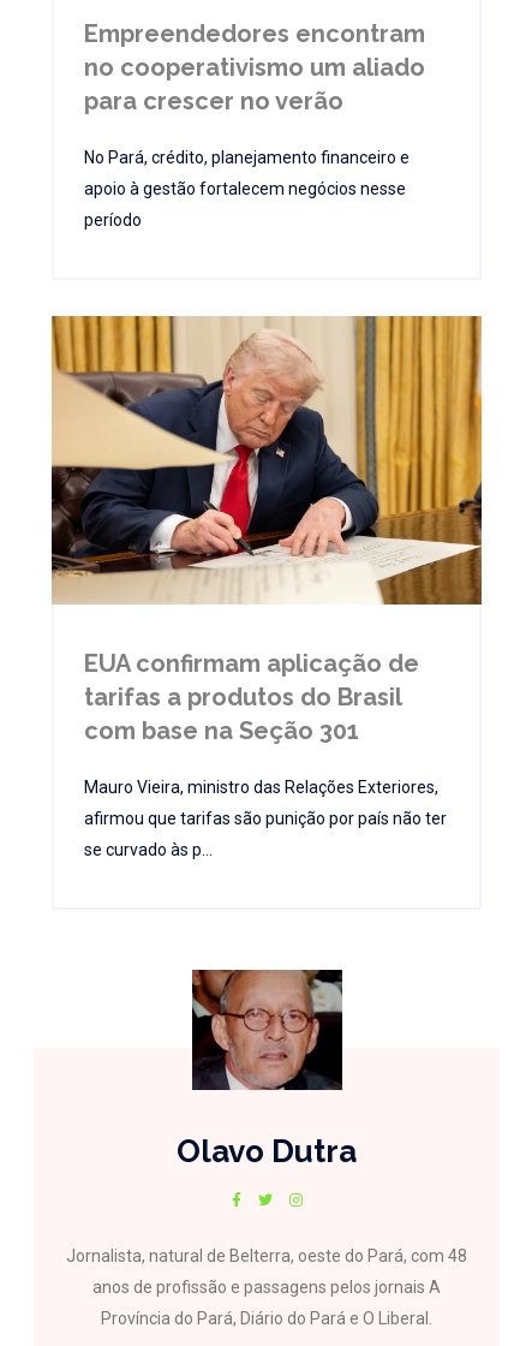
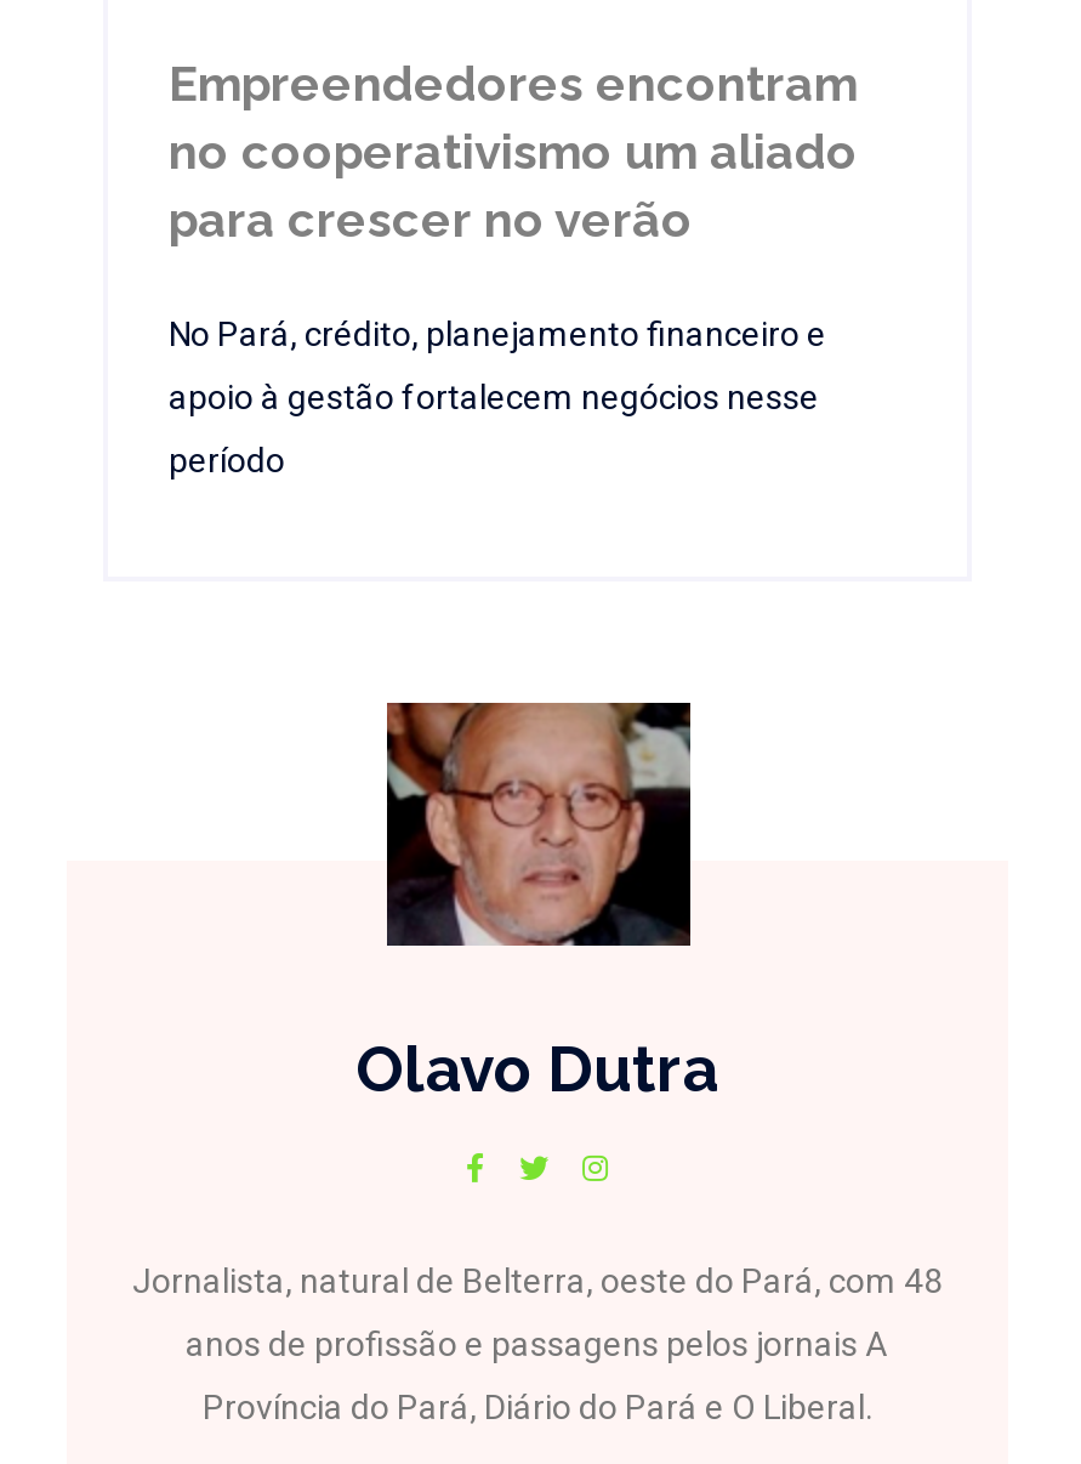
[50,315,483,860] [image] | EUA confirmam aplicação de | tarifas a produtos do Brasil | com base na Seção 301 | Mauro Vieira, ministro das Relações Exteriores, | afirmou que tarifas são punição por país não ter | se curvado às p... -> none

